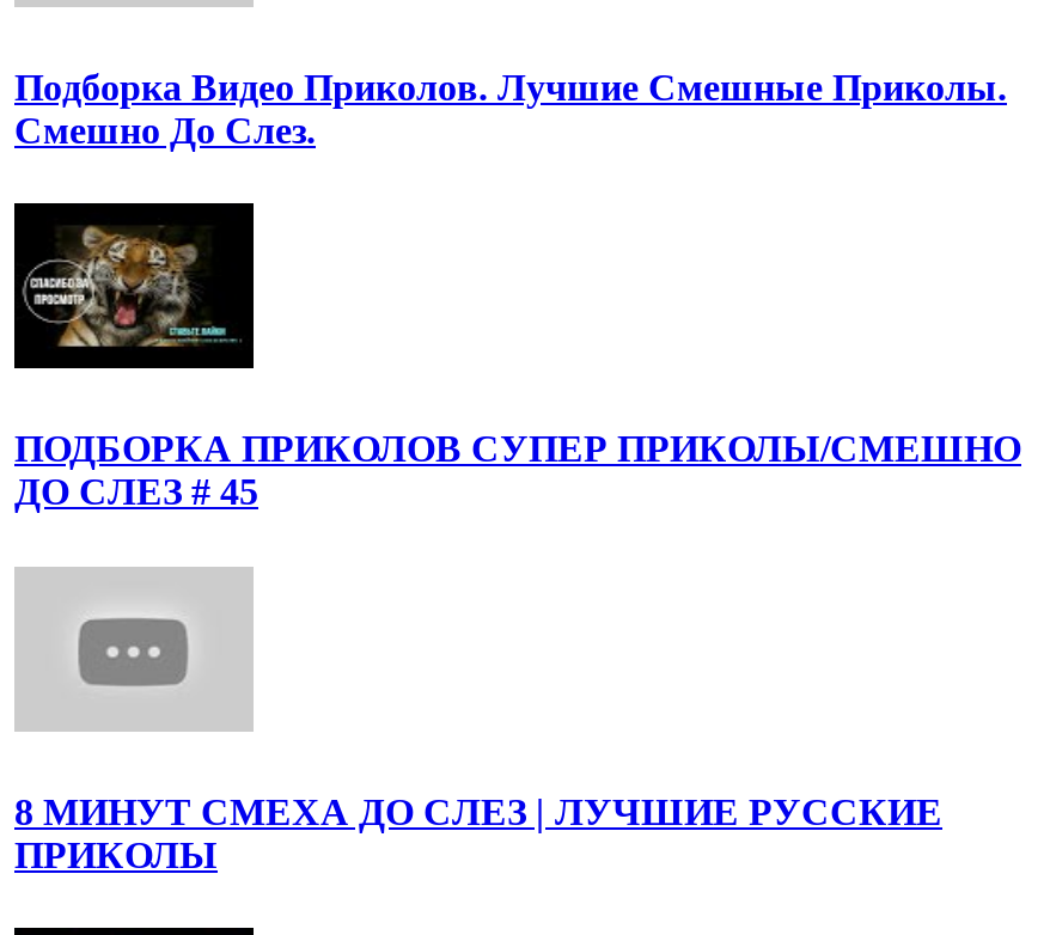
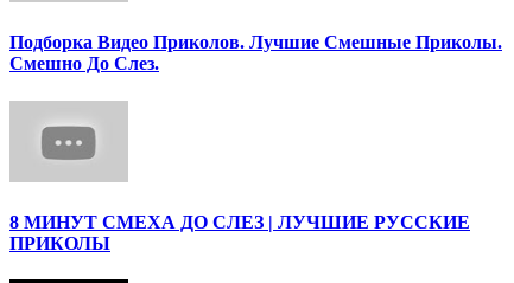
[12,202,1021,512] [image] | ПОДБОРКА ПРИКОЛОВ СУПЕР ПРИКОЛЫ/СМЕШНО | ДО СЛЕЗ # 45 -> none

